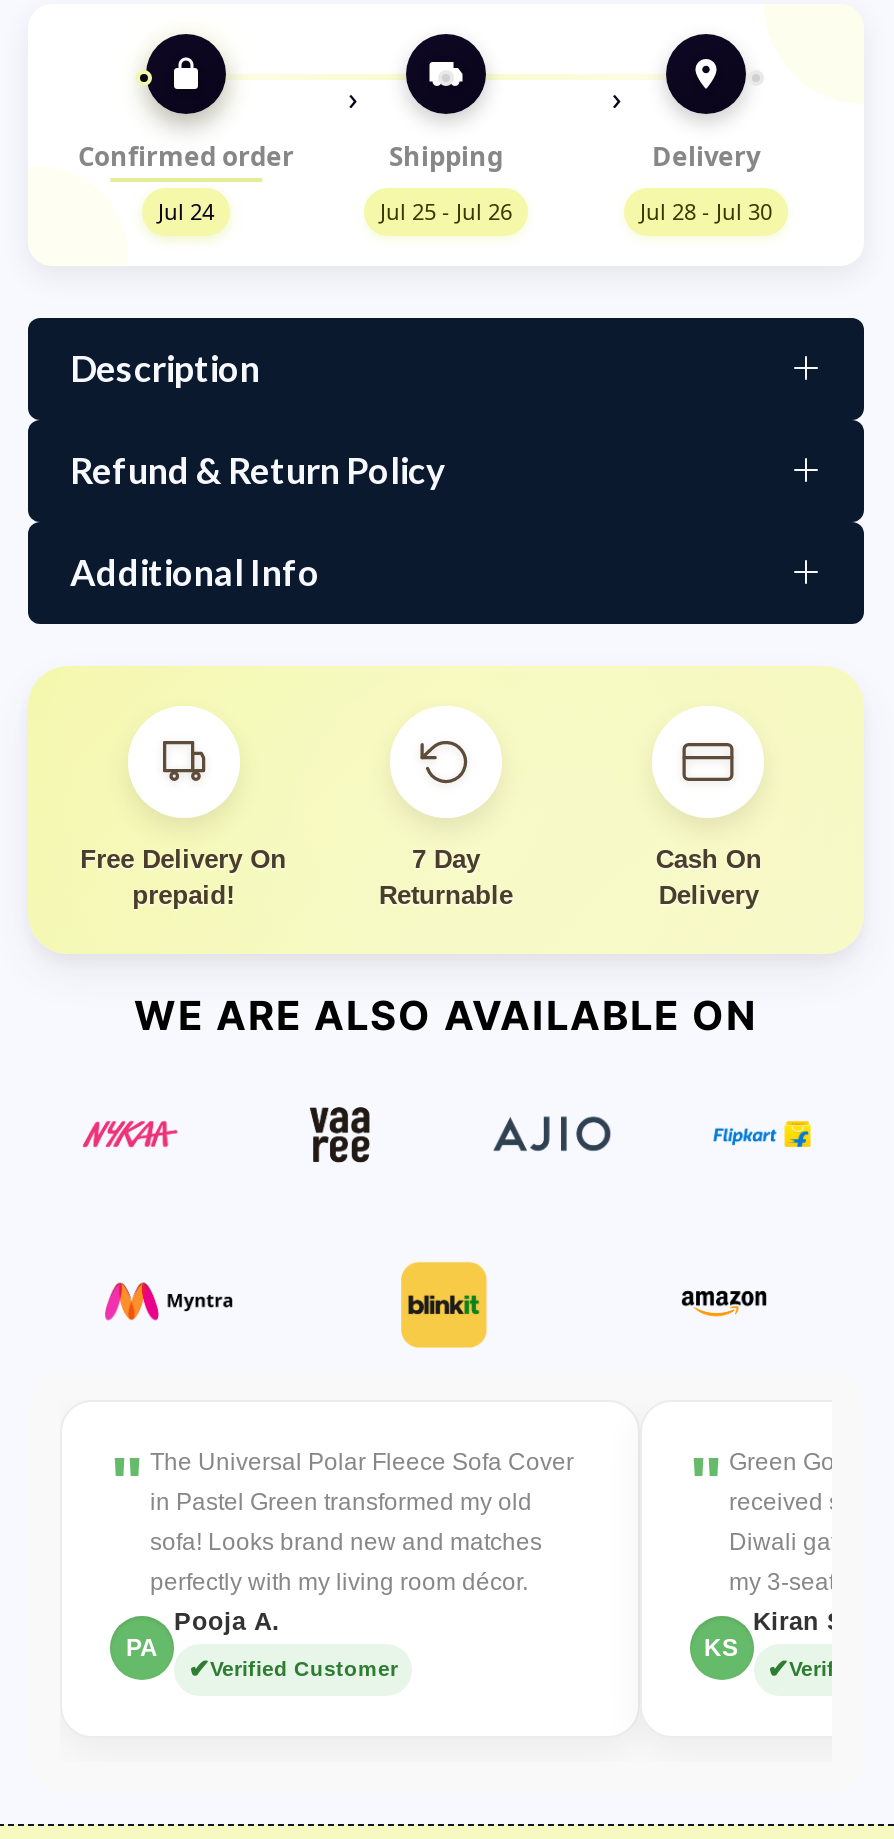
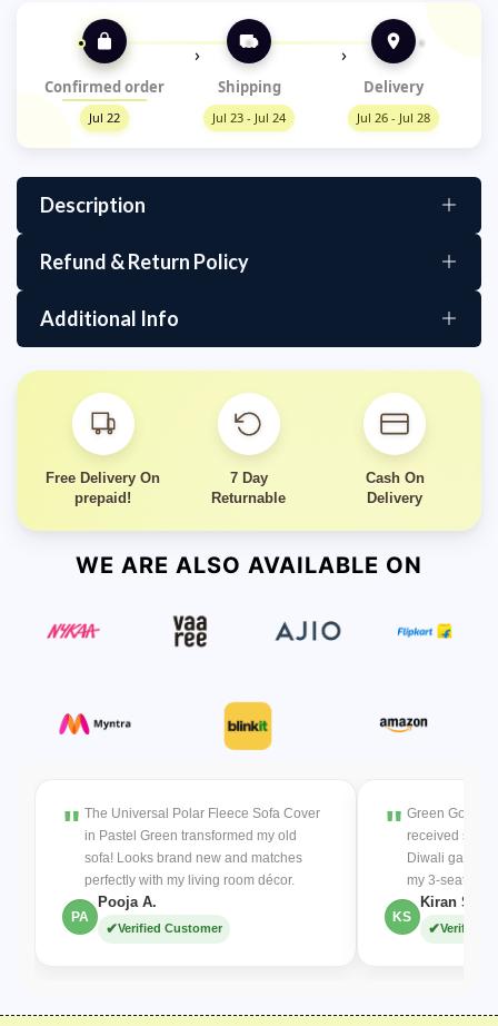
[158,195,214,225] Jul 24 -> [89,109,120,125] Jul 22
[380,195,512,225] Jul 25 - Jul 26 -> [212,109,286,125] Jul 23 - Jul 24
[640,195,772,225] Jul 28 - Jul 30 -> [357,109,430,125] Jul 26 - Jul 28

